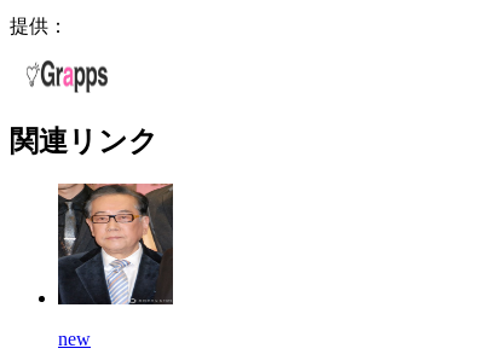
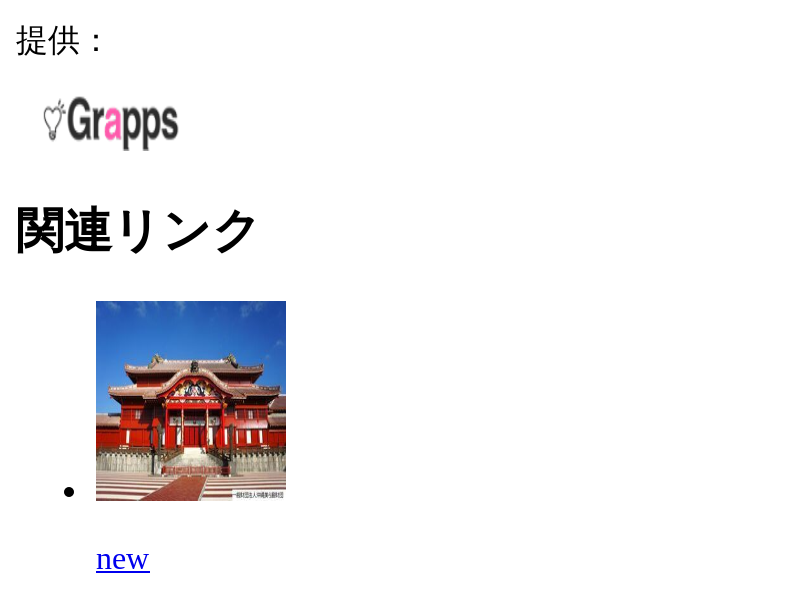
[57,182,174,306] [image] -> [94,299,288,503] [image]

